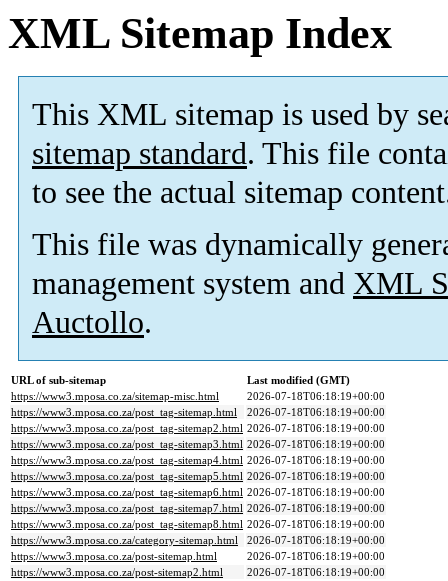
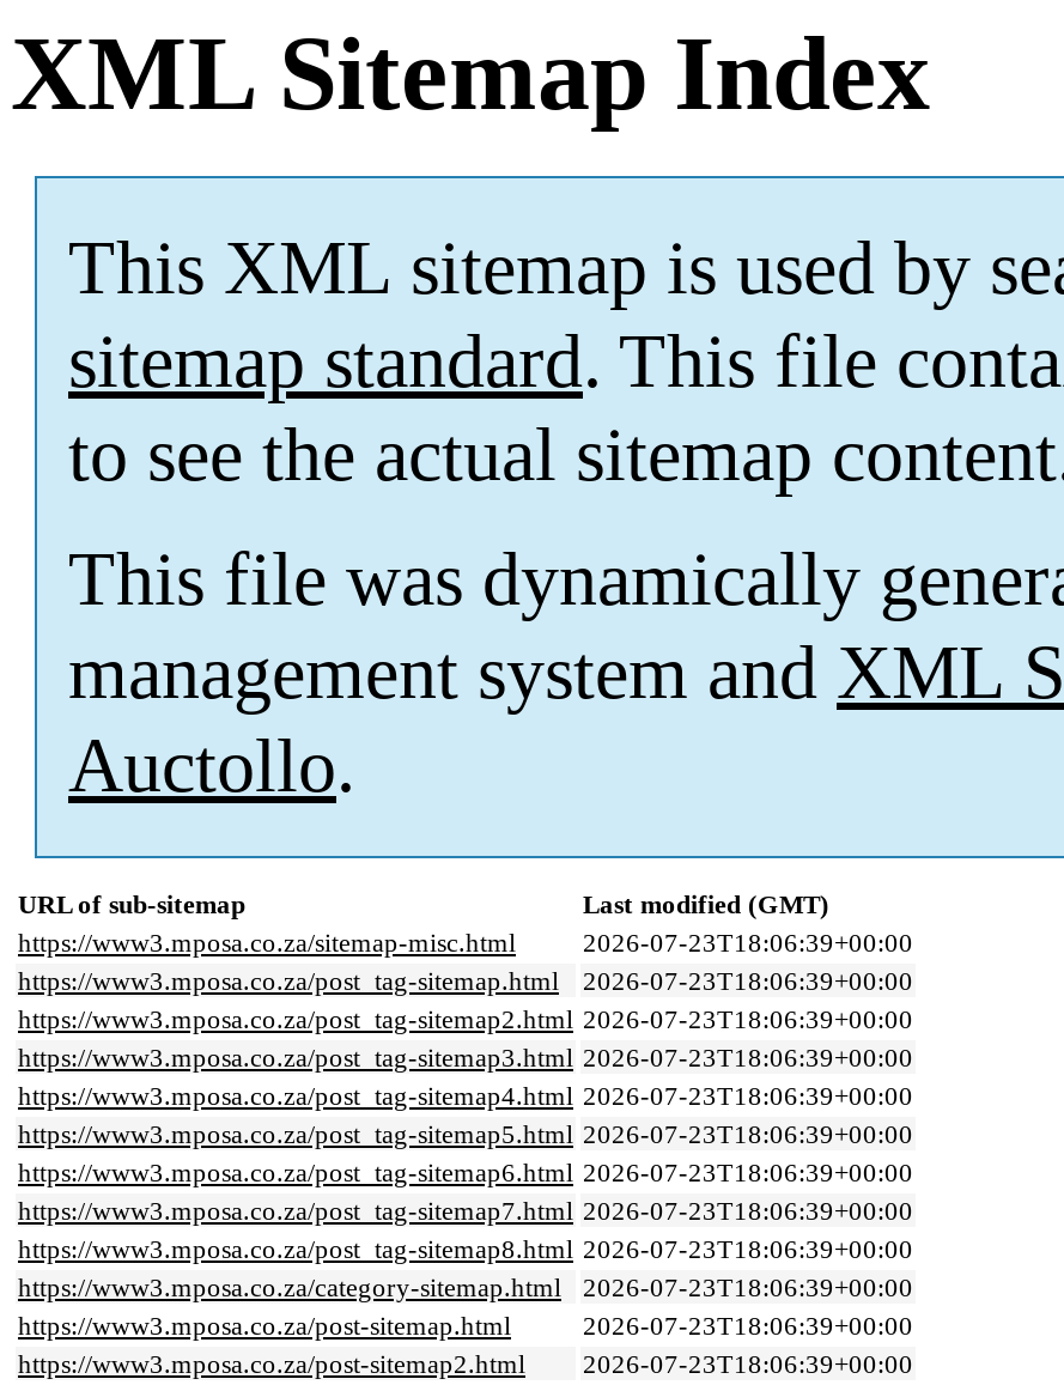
[247,390,385,402] 2026-07-18T06:18:19+00:00 -> [583,929,913,957] 2026-07-23T18:06:39+00:00
[11,406,385,530] 2026-07-18T06:18:19+00:00 | https://www3.mposa.co.za/post_tag-sitemap2.html 2026-07-18T06:18:19+00:00 | https://www3.mposa.co.za/post_tag-sitemap3.html 2026-07-18T06:18:19+00:00 | https://www3.mposa.co.za/post_tag-sitemap4.html 2026-07-18T06:18:19+00:00 | https://www3.mposa.co.za/post_tag-sitemap5.html 2026-07-18T06:18:19+00:00 | https://www3.mposa.co.za/post_tag-sitemap6.html 2026-07-18T06:18:19+00:00 | https://www3.mposa.co.za/post_tag-sitemap7.html 2026-07-18T06:18:19+00:00 | https://www3.mposa.co.za/post_tag-sitemap8.html 2026-07-18T06:18:19+00:00 -> [18,967,913,1264] 2026-07-23T18:06:39+00:00 | https://www3.mposa.co.za/post_tag-sitemap2.html 2026-07-23T18:06:39+00:00 | https://www3.mposa.co.za/post_tag-sitemap3.html 2026-07-23T18:06:39+00:00 | https://www3.mposa.co.za/post_tag-sitemap4.html 2026-07-23T18:06:39+00:00 | https://www3.mposa.co.za/post_tag-sitemap5.html 2026-07-23T18:06:39+00:00 | https://www3.mposa.co.za/post_tag-sitemap6.html 2026-07-23T18:06:39+00:00 | https://www3.mposa.co.za/post_tag-sitemap7.html 2026-07-23T18:06:39+00:00 | https://www3.mposa.co.za/post_tag-sitemap8.html 2026-07-23T18:06:39+00:00
[11,534,385,546] https://www3.mposa.co.za/category-sitemap.html 2026-07-18T06:18:19+00:00 -> [18,1273,913,1302] https://www3.mposa.co.za/category-sitemap.html 2026-07-23T18:06:39+00:00
[247,550,385,562] 2026-07-18T06:18:19+00:00 -> [583,1312,913,1340] 2026-07-23T18:06:39+00:00
[11,566,385,578] https://www3.mposa.co.za/post-sitemap2.html 2026-07-18T06:18:19+00:00 -> [18,1350,913,1379] https://www3.mposa.co.za/post-sitemap2.html 2026-07-23T18:06:39+00:00

